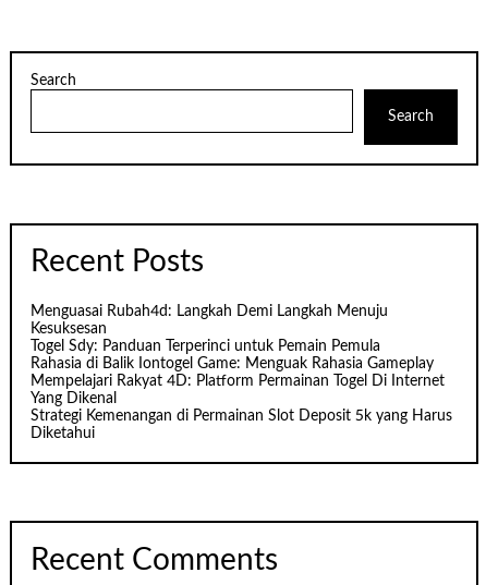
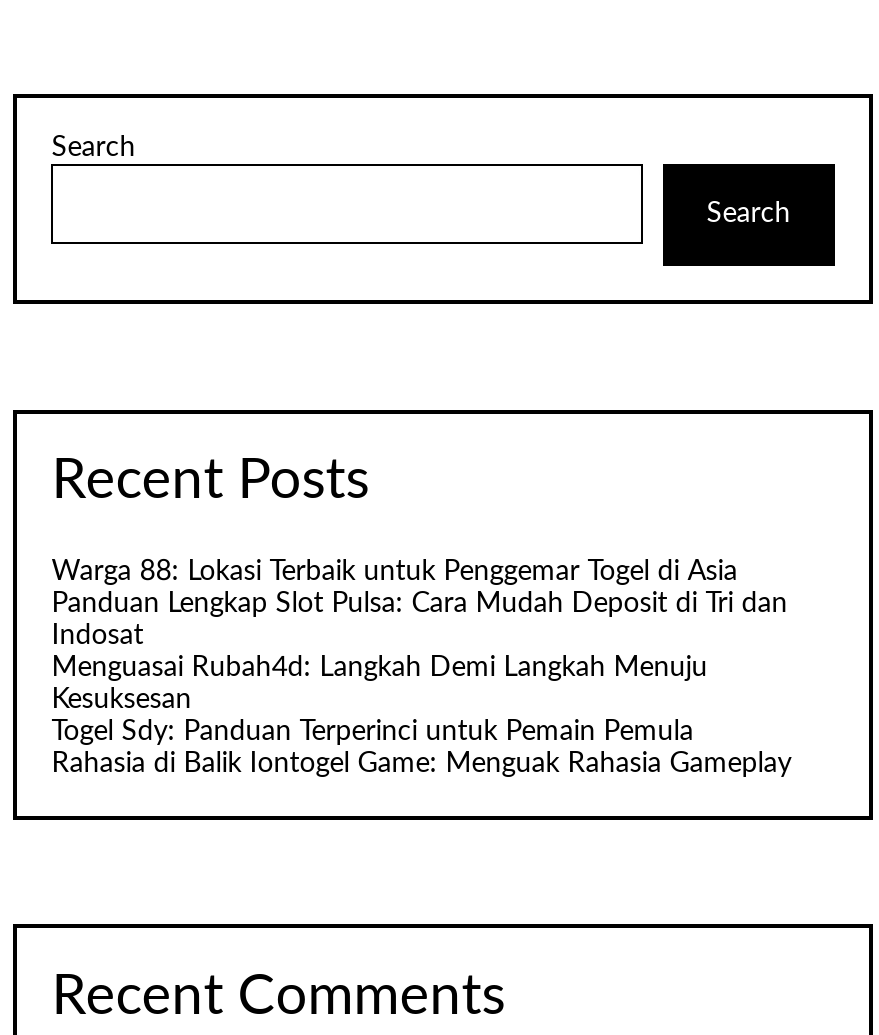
none -> [51,559,787,651] Warga 88: Lokasi Terbaik untuk Penggemar Togel di Asia | Panduan Lengkap Slot Pulsa: Cara Mudah Deposit di Tri dan | Indosat
moved [31,304,434,372] -> [51,655,791,779]: Menguasai Rubah4d: Langkah Demi Langkah Menuju | Kesuksesan | Togel Sdy: Panduan Terperinci untuk Pemain Pemula | Rahasia di Balik Iontogel Game: Menguak Rahasia Gameplay
[31,374,452,442] Mempelajari Rakyat 4D: Platform Permainan Togel Di Internet | Yang Dikenal | Strategi Kemenangan di Permainan Slot Deposit 5k yang Harus | Diketahui -> none

